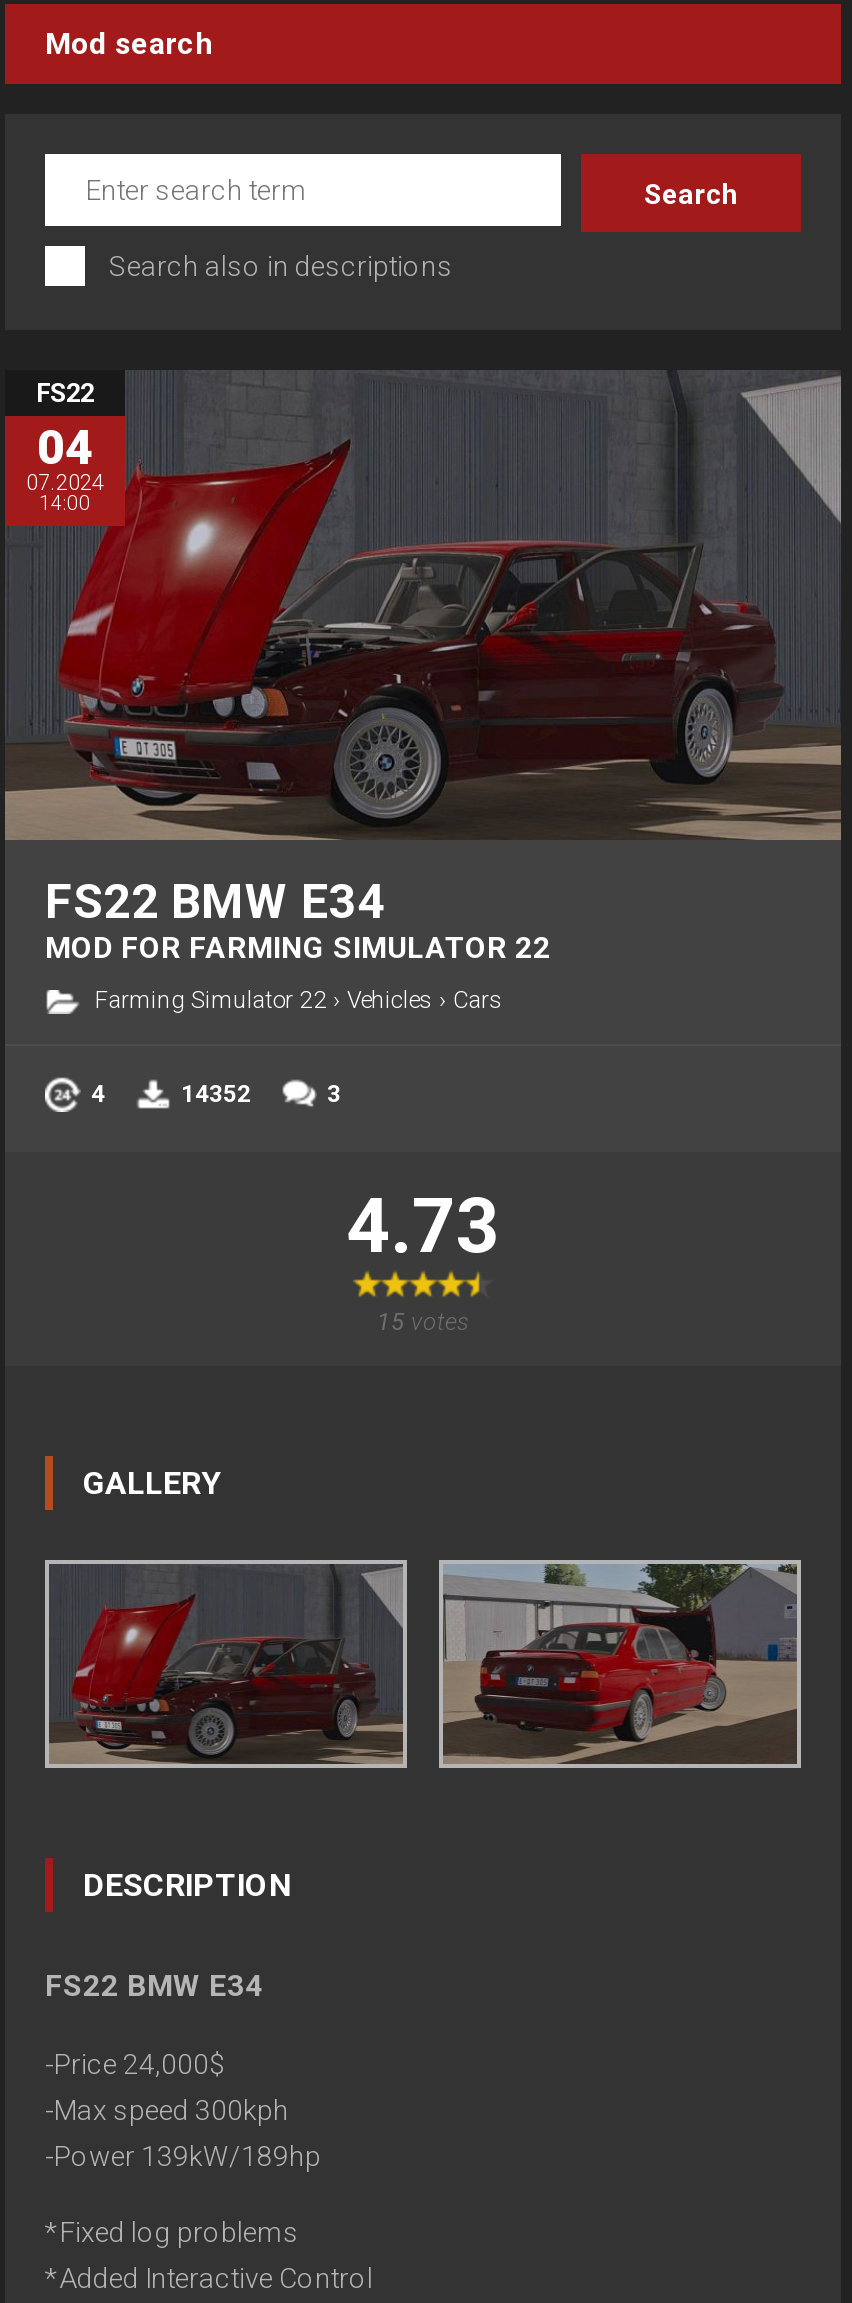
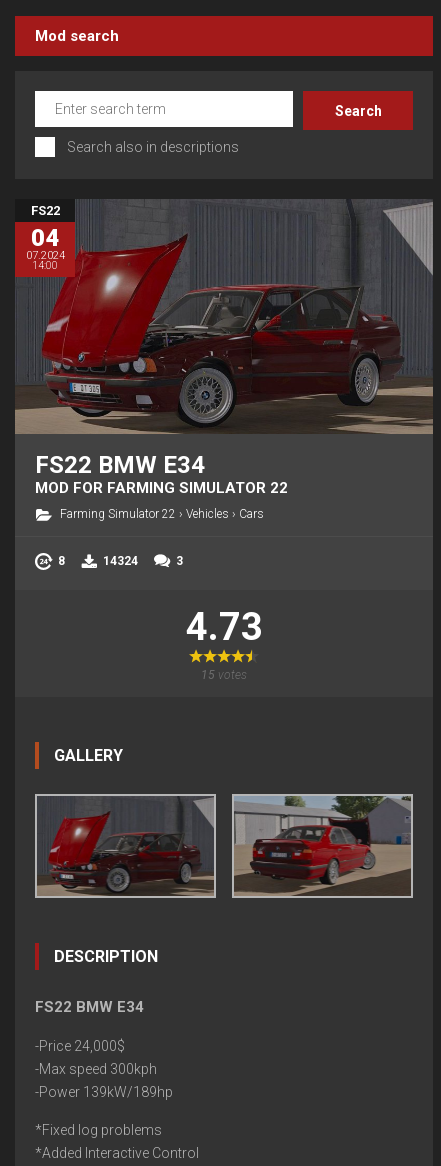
[91,1080,105,1108] 4 -> [58,554,65,568] 8
[181,1080,251,1108] 14352 -> [103,554,138,568] 14324

